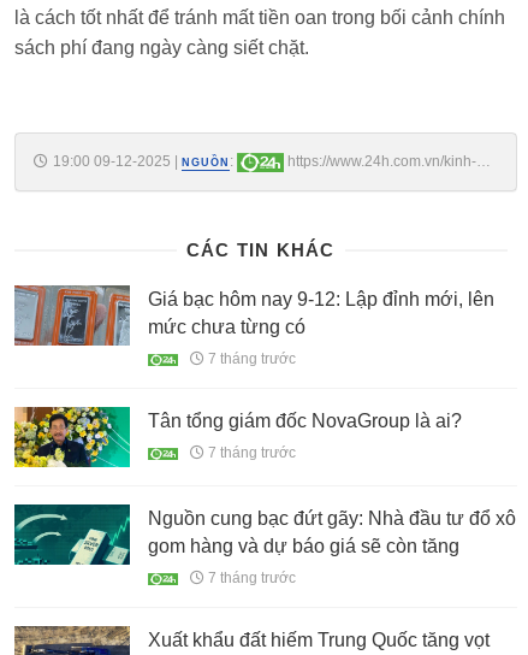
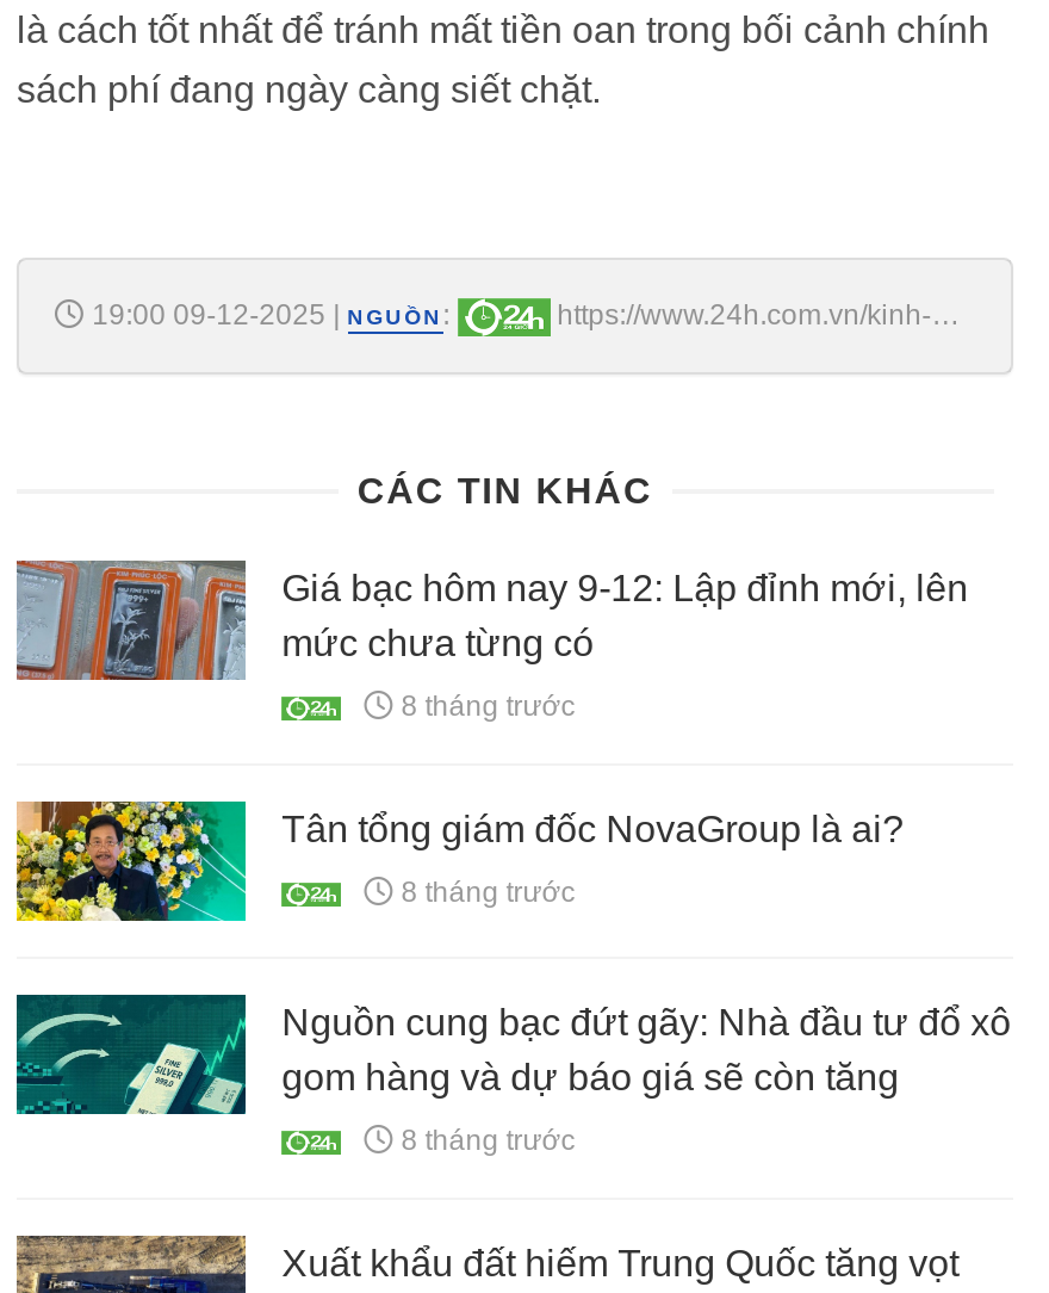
[208,350,296,367] 7 tháng trước -> [401,689,575,722] 8 tháng trước
[208,444,296,461] 7 tháng trước -> [401,876,575,909] 8 tháng trước
[208,570,296,587] 7 tháng trước -> [401,1125,575,1158] 8 tháng trước

